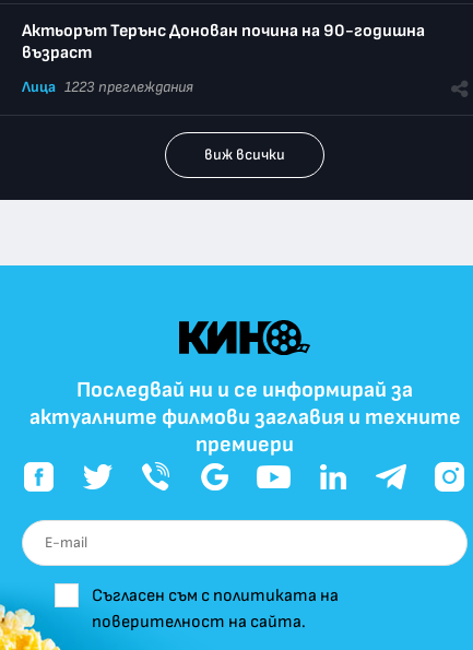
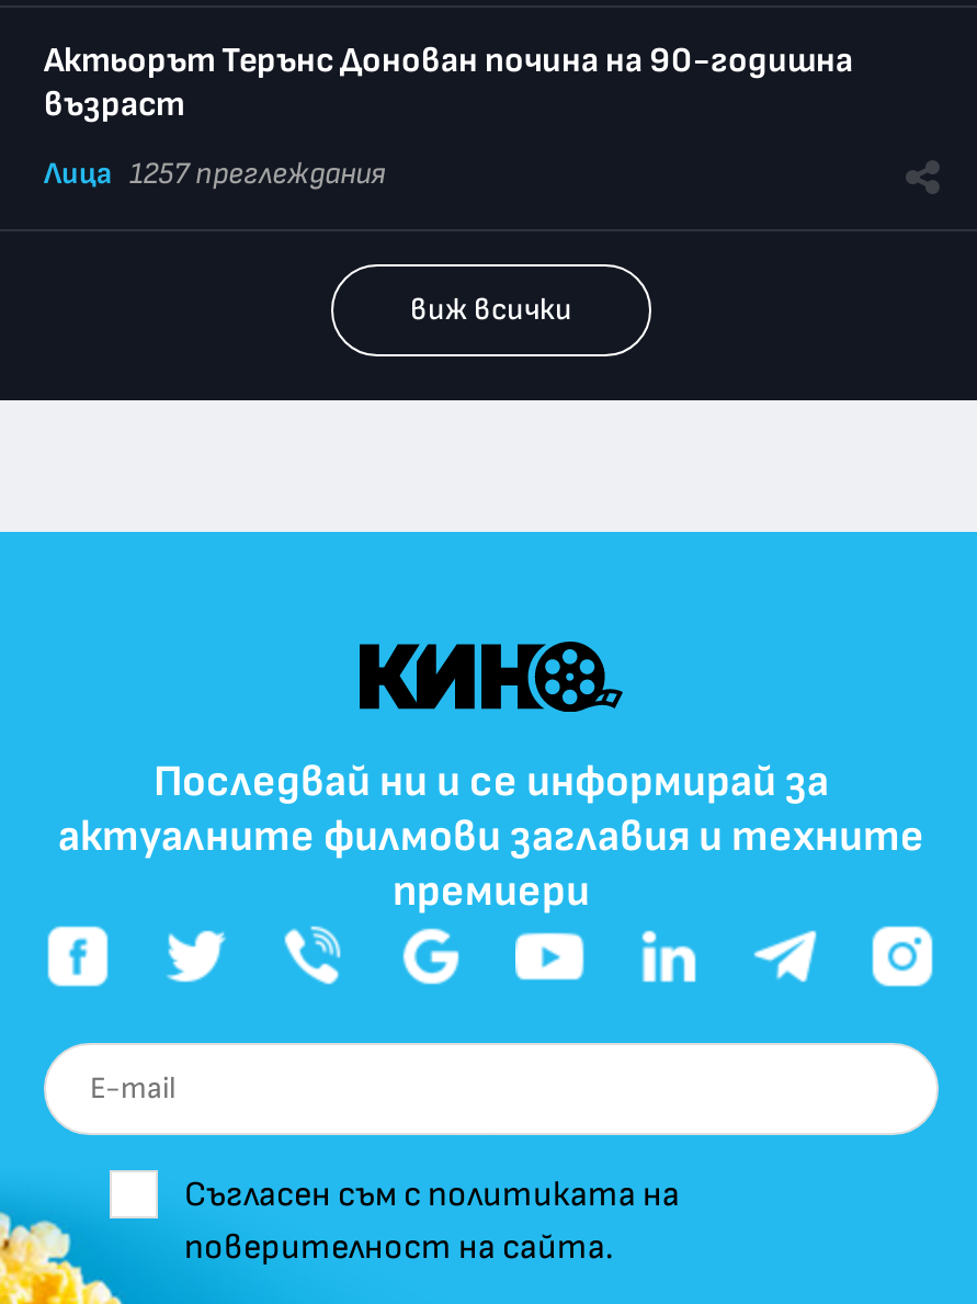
[22,77,193,96] Лица 1223 преглеждания -> [44,154,386,191] Лица 1257 преглеждания

